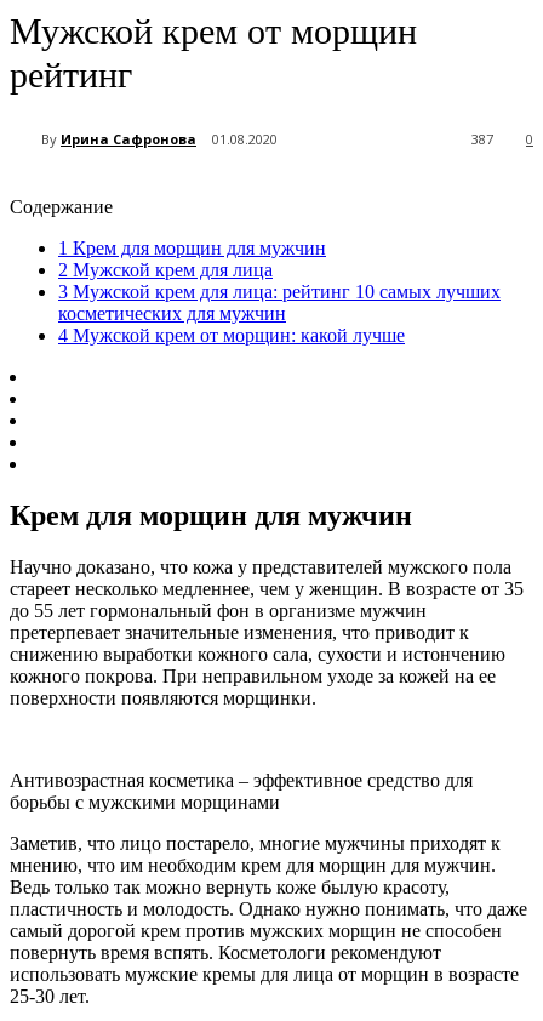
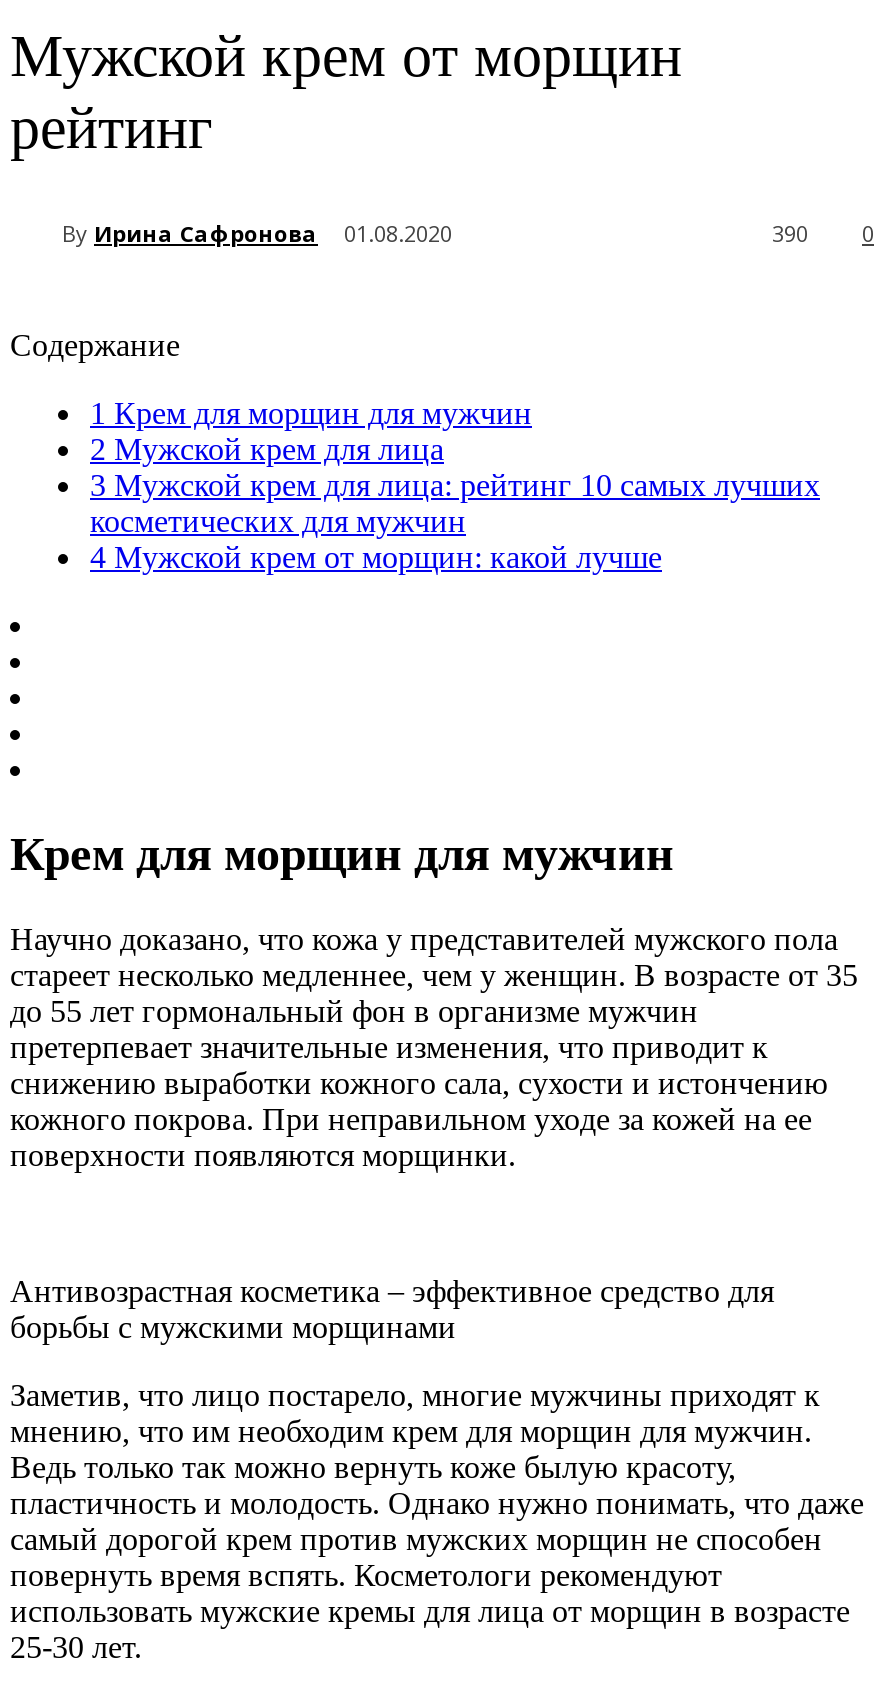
[471,130,533,148] 387 0 -> [772,218,874,248] 390 0

